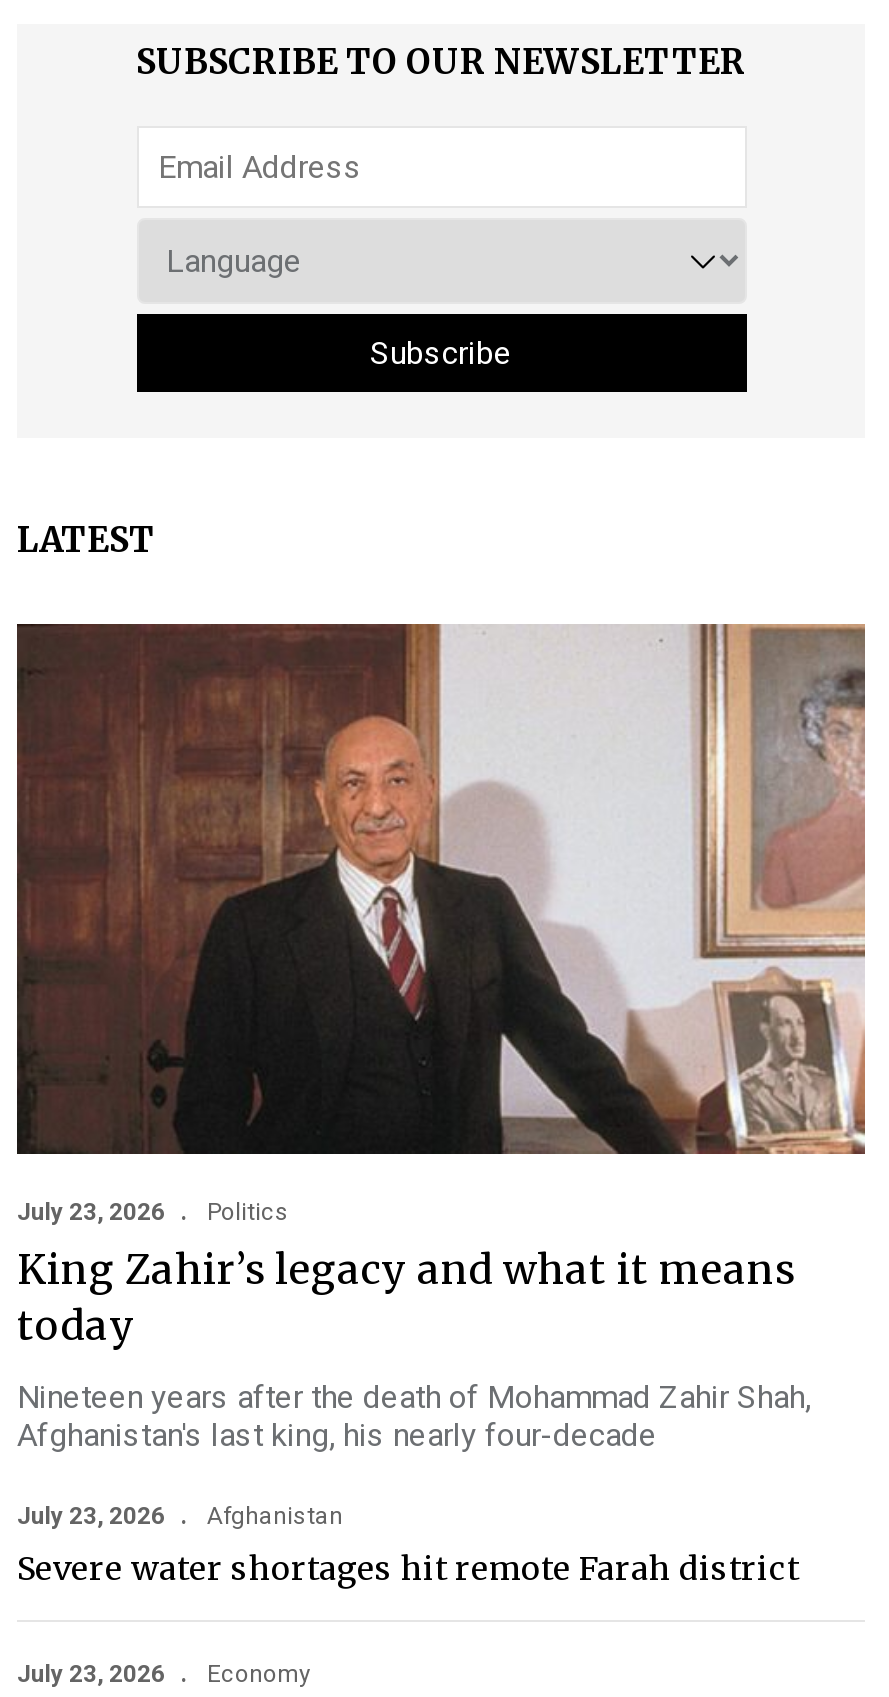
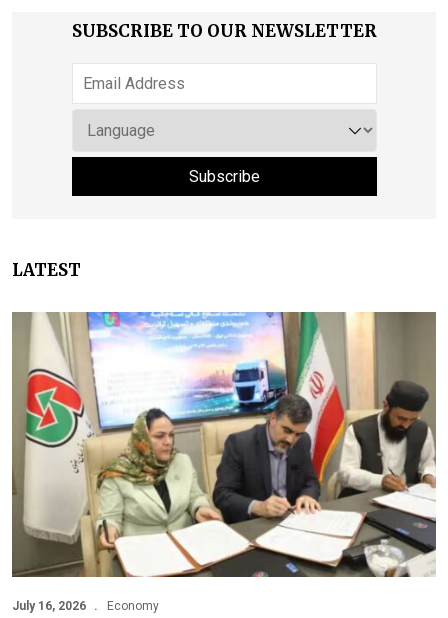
[17,622,867,1687] [image] | July 23, 2026 | Politics | King Zahir’s legacy and what it means | today | Nineteen years after the death of Mohammad Zahir Shah, | Afghanistan's last king, his nearly four-decade | July 23, 2026 | Afghanistan | Severe water shortages hit remote Farah district | July 23, 2026 -> [12,311,437,613] [image] | July 16, 2026

